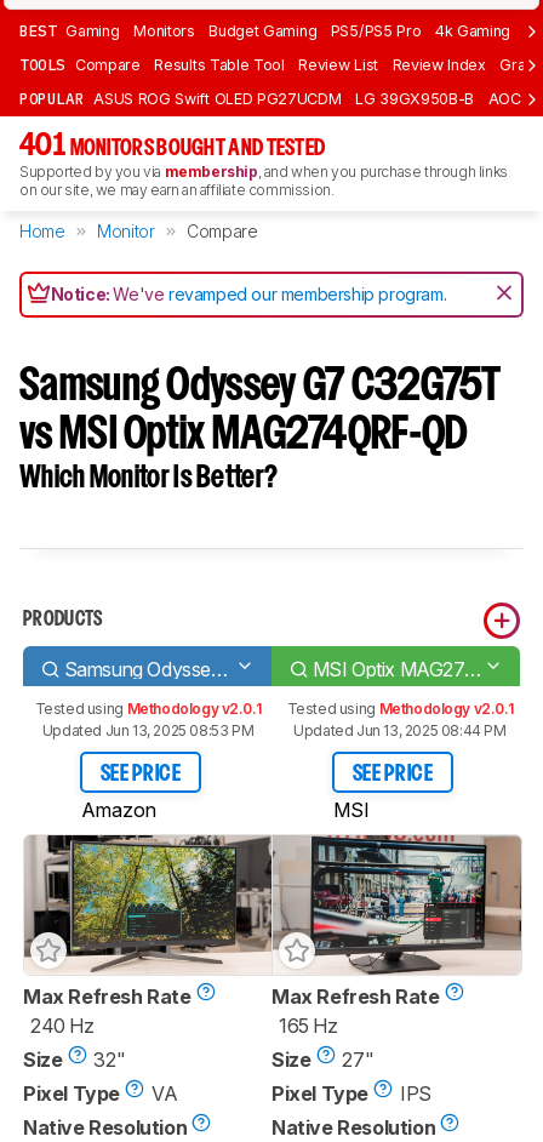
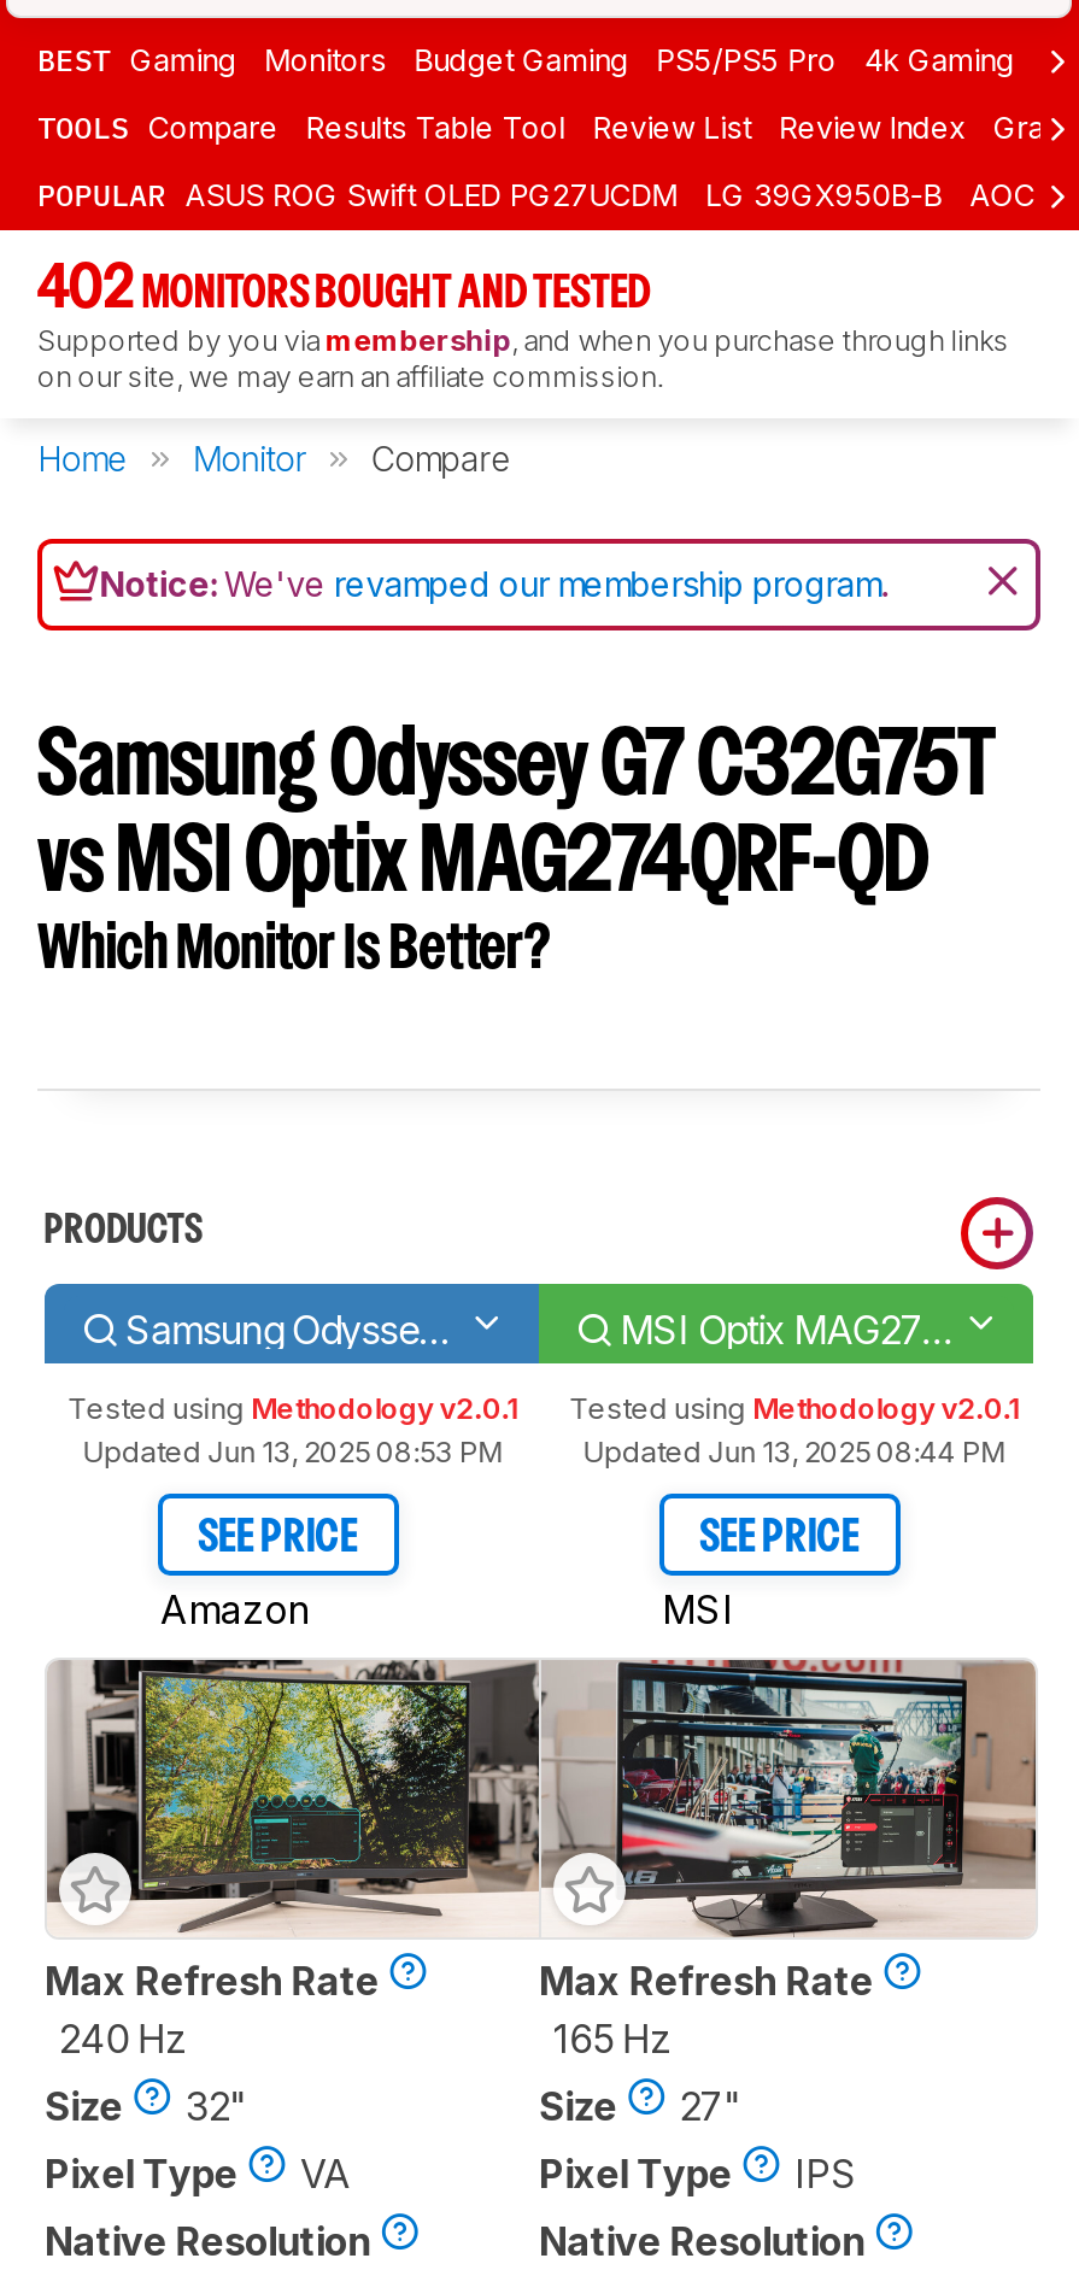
[19,133,325,160] 401 MONITORS BOUGHT AND TESTED -> [37,264,651,317] 402 MONITORS BOUGHT AND TESTED

